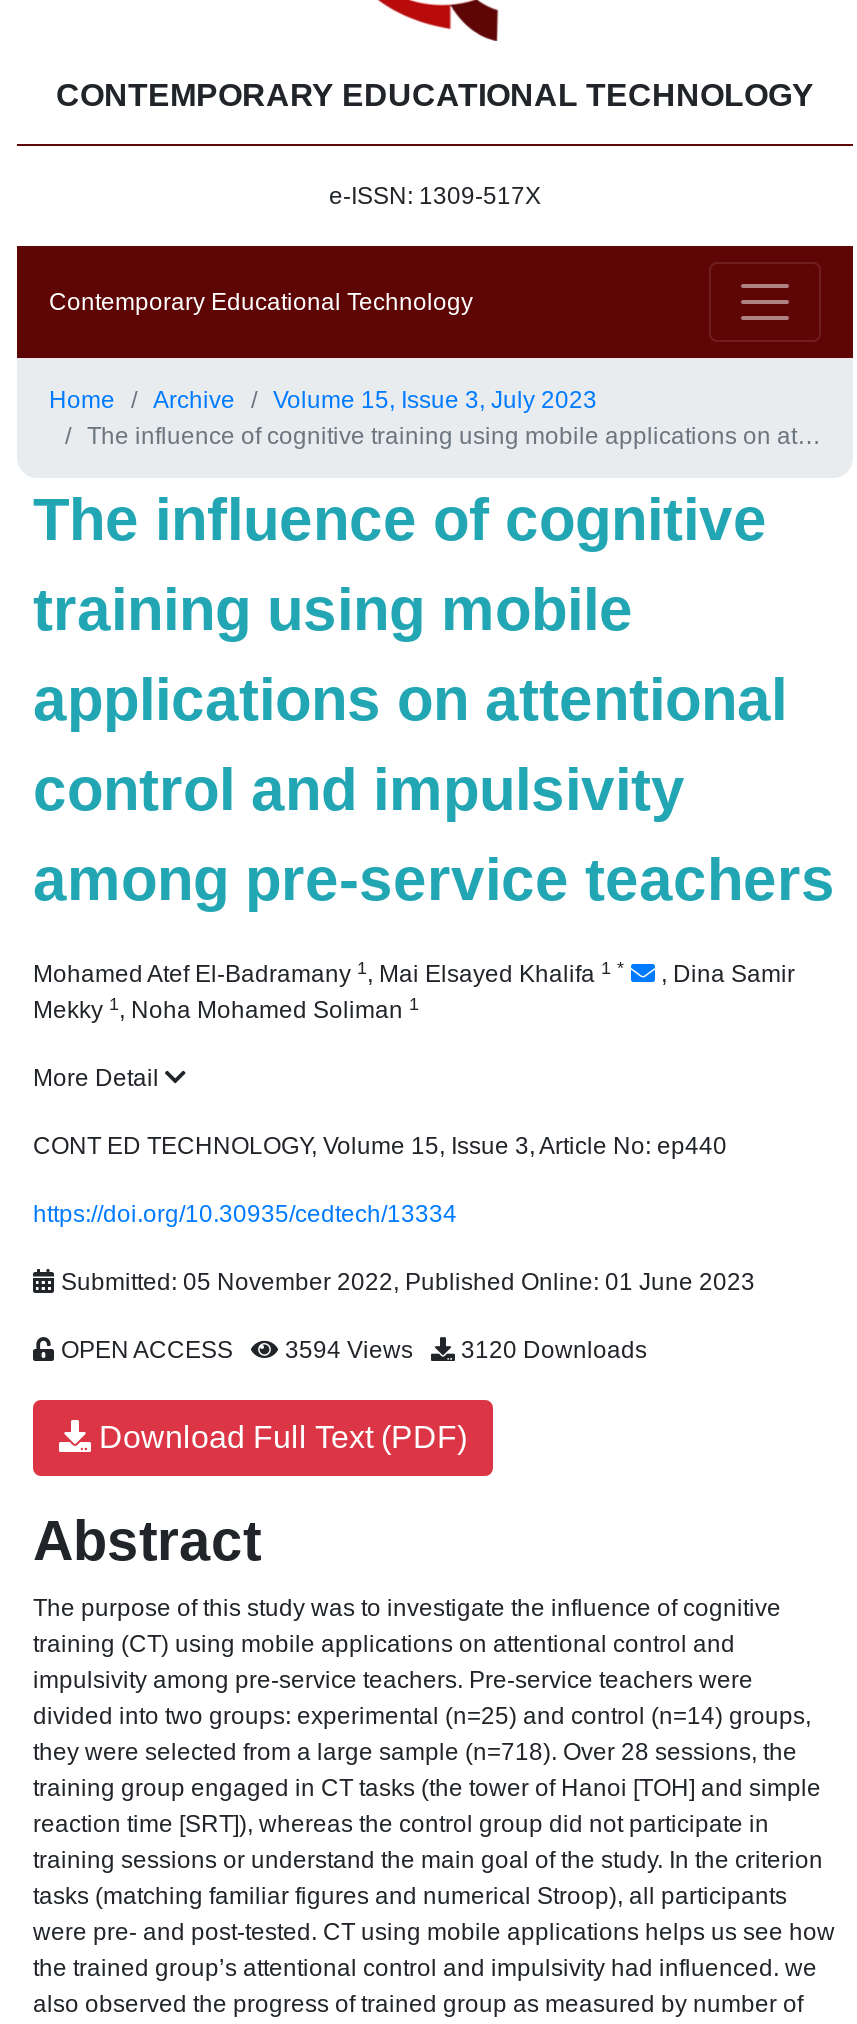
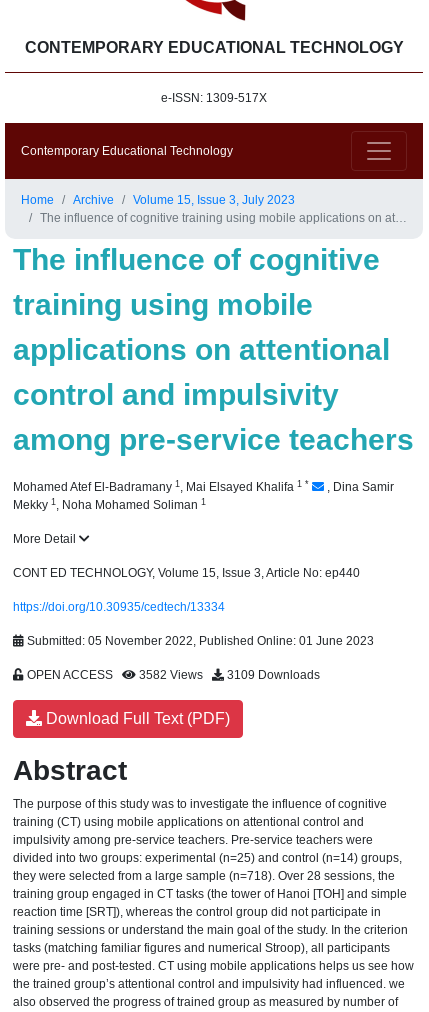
[279,1336,431,1364] 3594 Views -> [136,668,212,682] 3582 Views
[455,1336,647,1364] 3120 Downloads -> [224,668,320,682] 3109 Downloads

